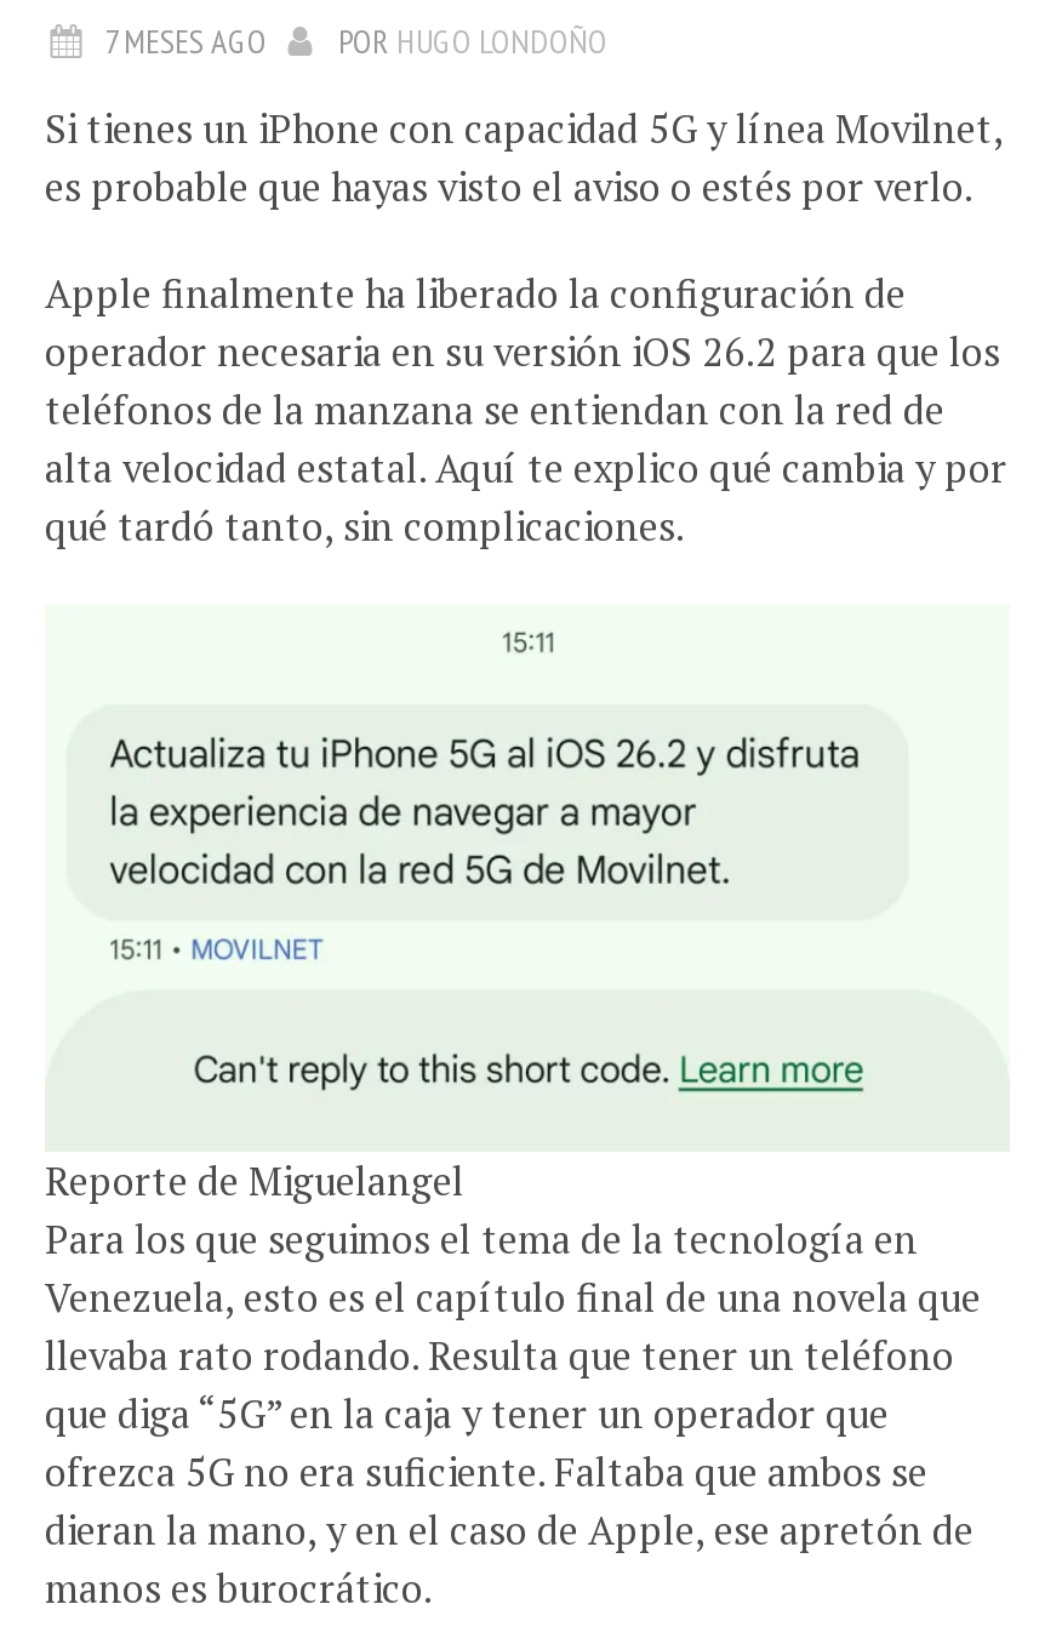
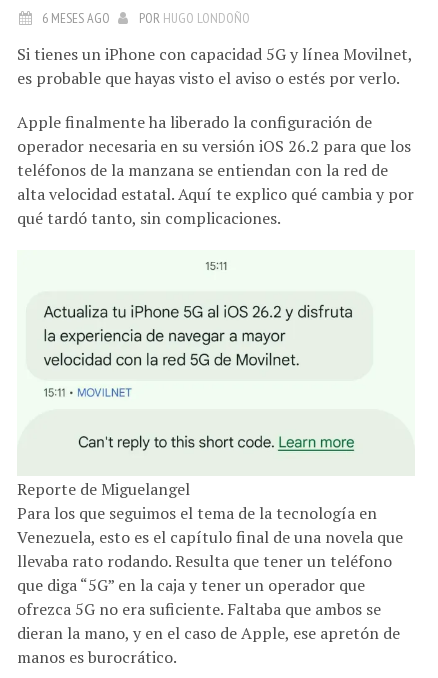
[104,19,607,62] 7 MESES AGO POR HUGO LONDOÑO -> [41,9,250,27] 6 MESES AGO POR HUGO LONDOÑO

